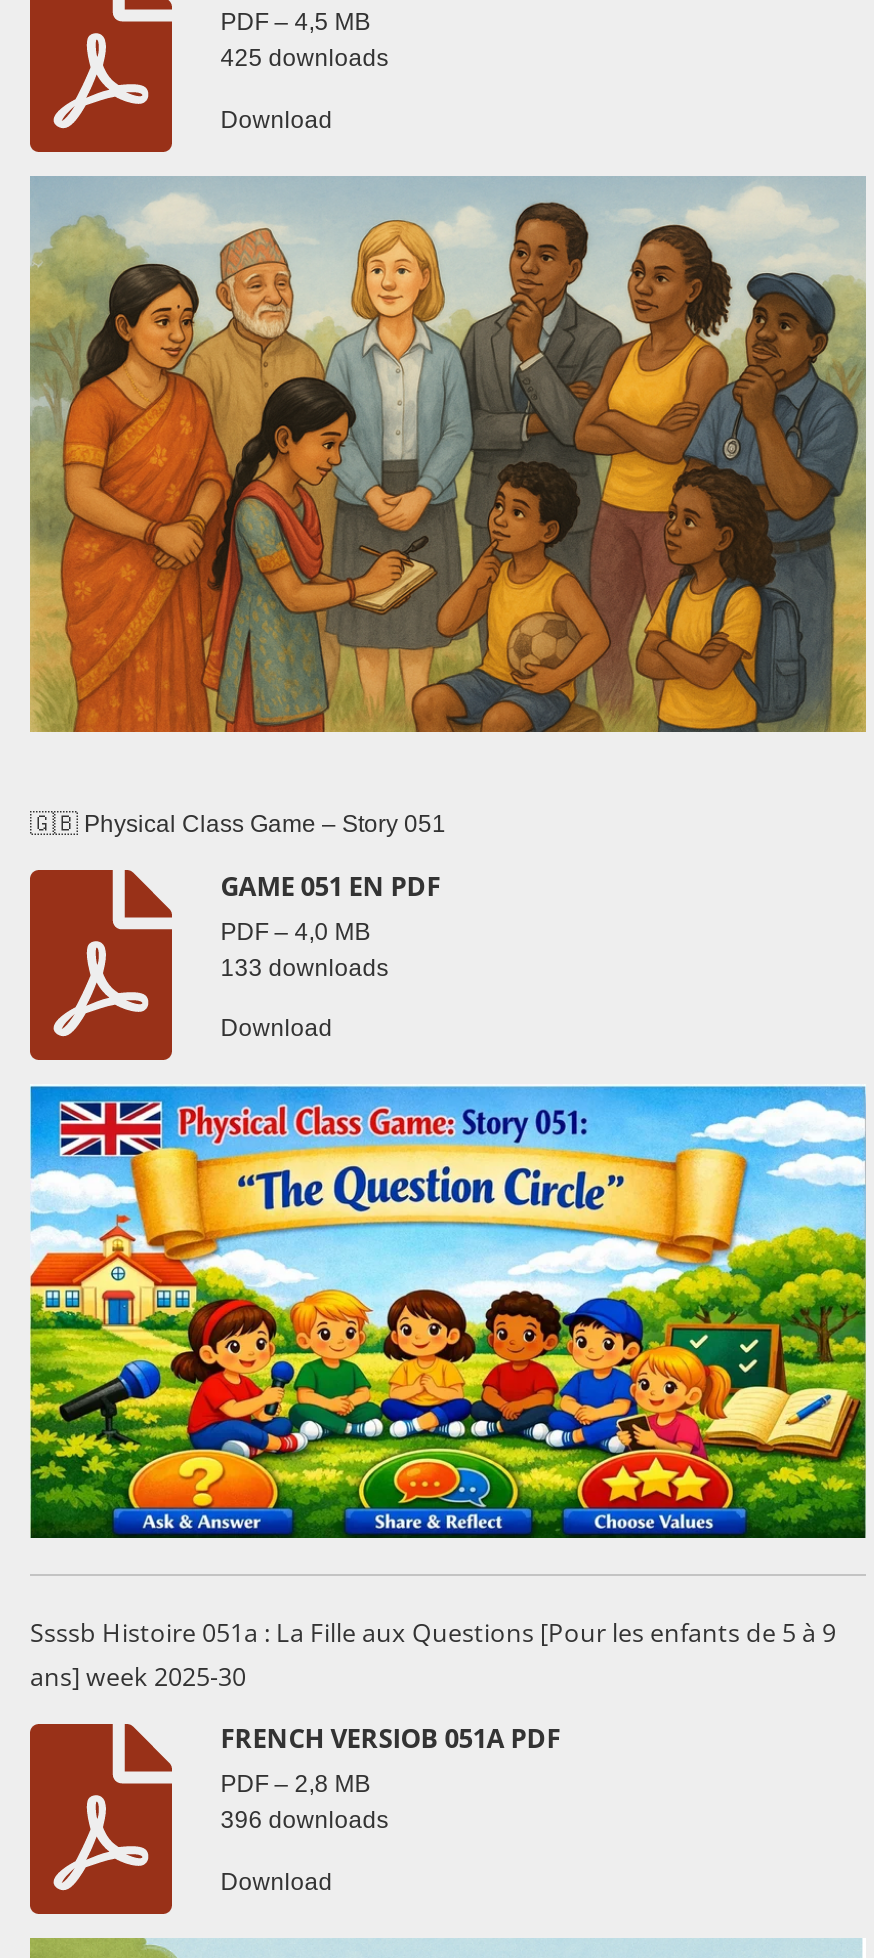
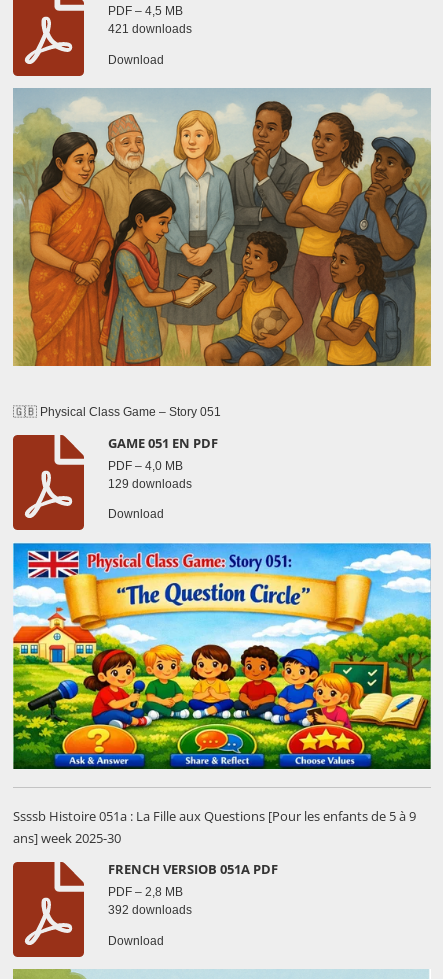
[220,44,388,72] 425 downloads -> [108,22,192,36] 421 downloads
[220,953,388,981] 133 downloads -> [108,477,192,491] 129 downloads
[220,1806,388,1834] 396 downloads -> [108,903,192,917] 392 downloads

